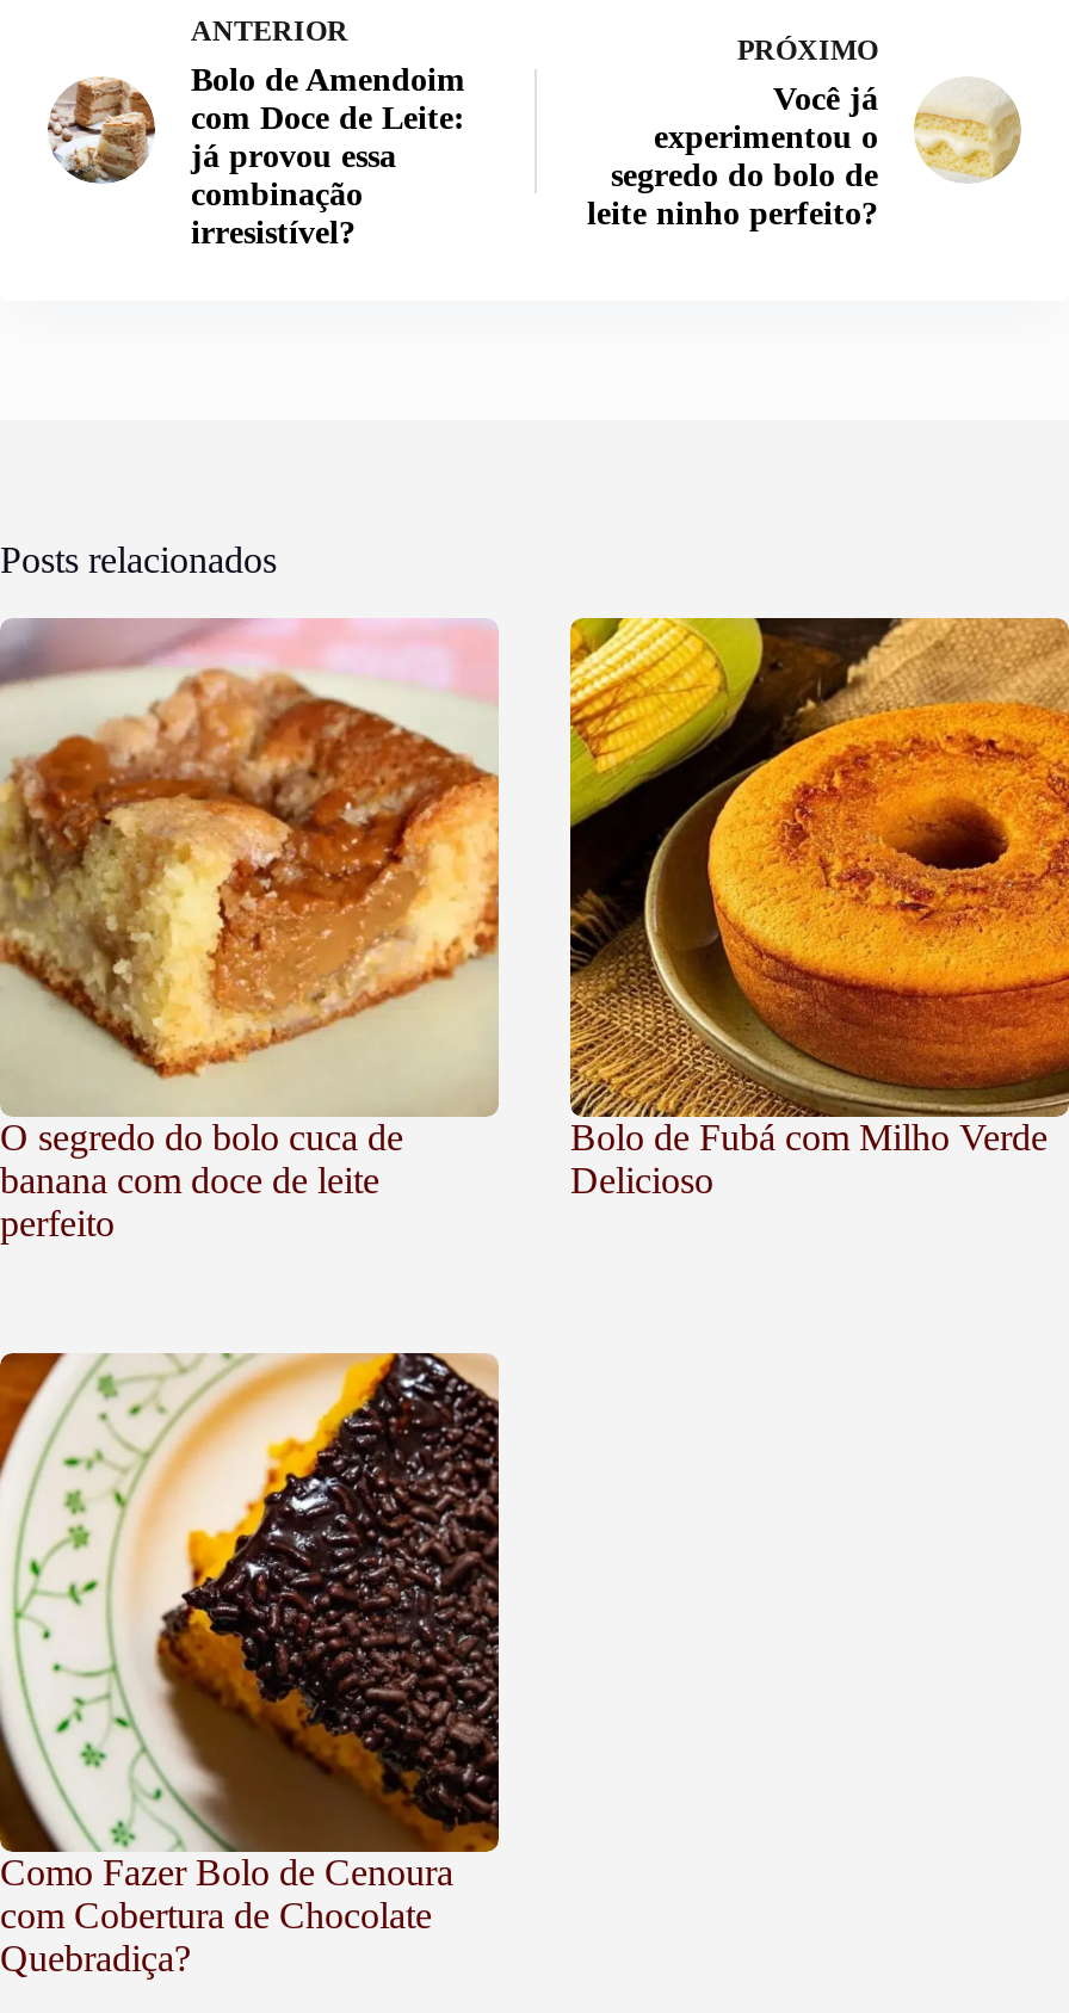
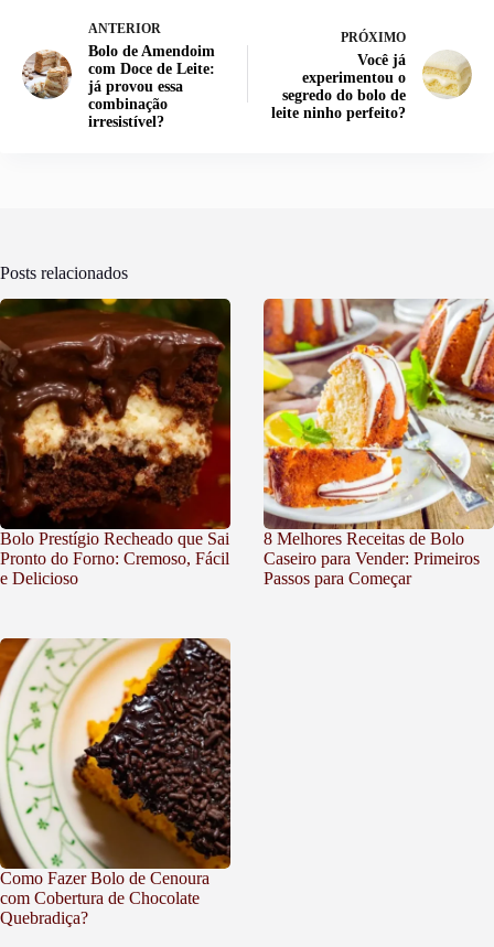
[0,618,501,1244] [image] | O segredo do bolo cuca de | banana com doce de leite | perfeito -> [0,298,232,588] [image] | Bolo Prestígio Recheado que Sai | Pronto do Forno: Cremoso, Fácil | e Delicioso
[568,616,1062,1201] [image] | Bolo de Fubá com Milho Verde | Delicioso -> [262,298,491,588] [image] | 8 Melhores Receitas de Bolo | Caseiro para Vender: Primeiros | Passos para Começar

